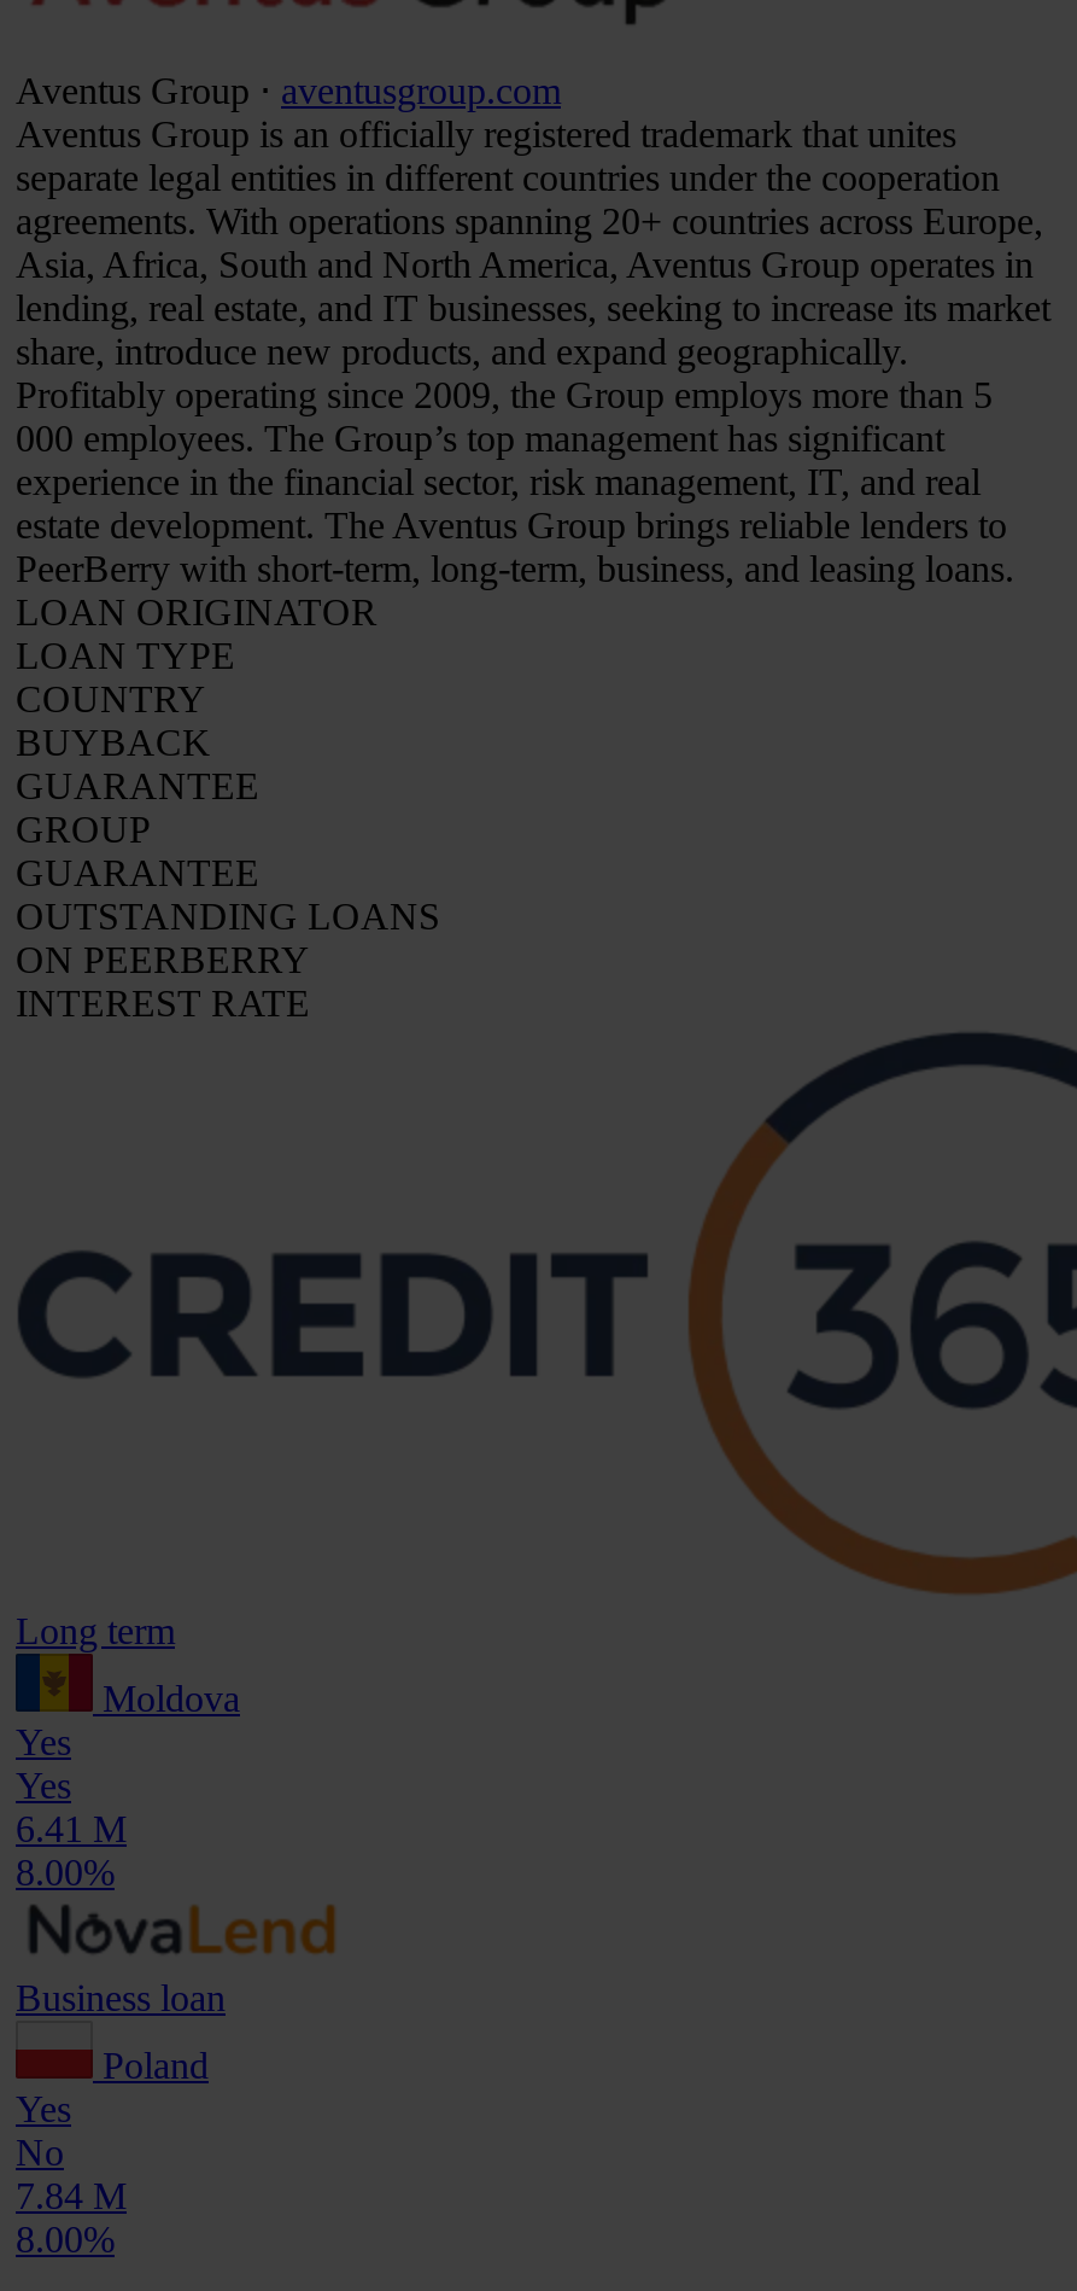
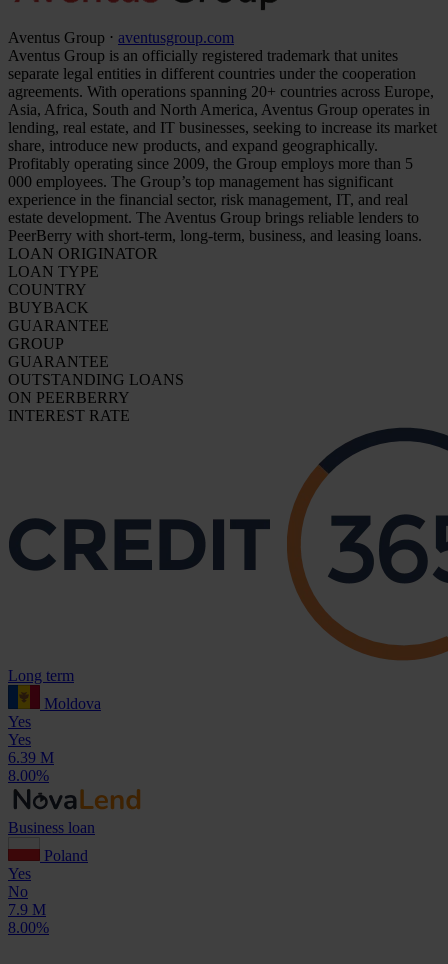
[16,1808,127,1849] 6.41 M -> [8,749,54,766] 6.39 M
[16,2175,127,2216] 7.84 M -> [8,901,46,918] 7.9 M

